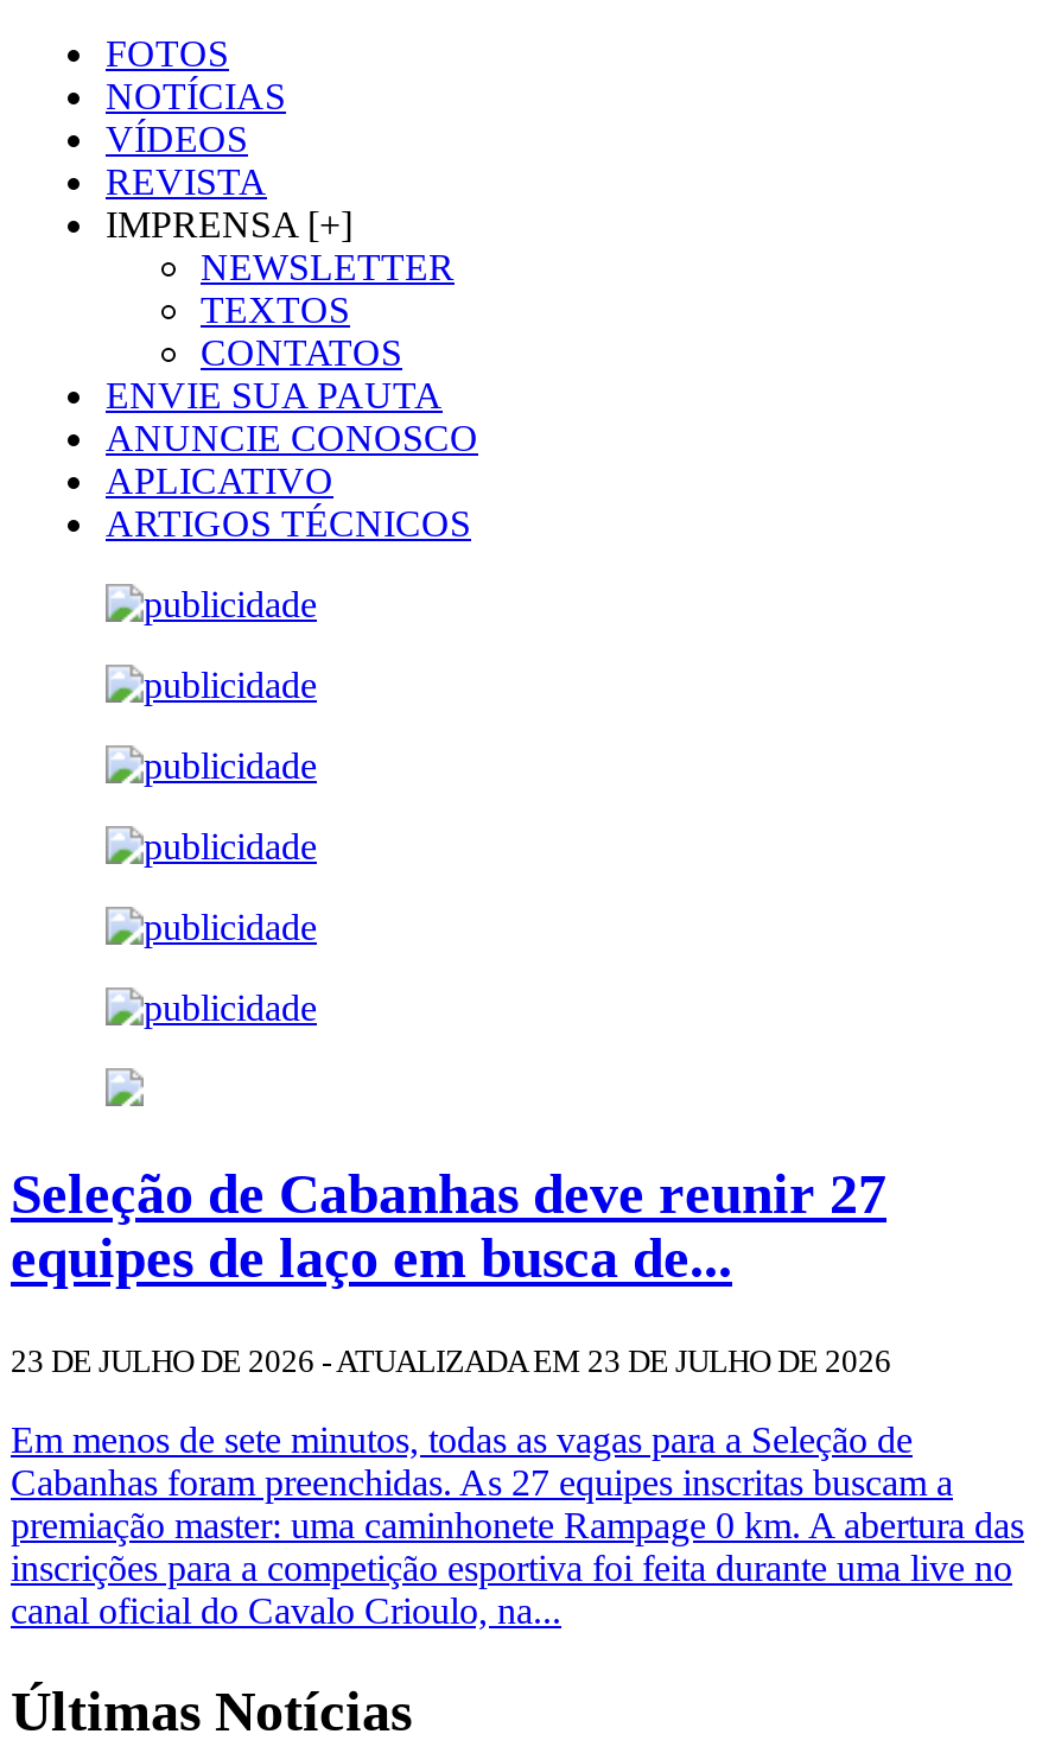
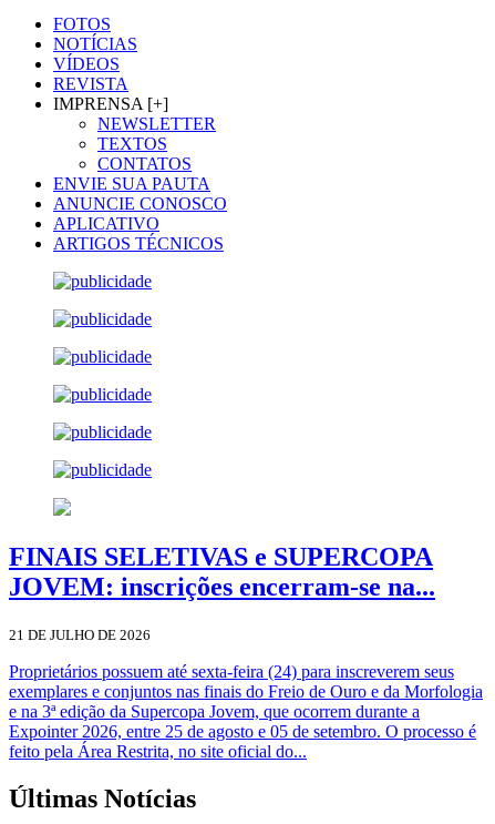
[11,1164,886,1290] Seleção de Cabanhas deve reunir 27 | equipes de laço em busca de... -> [9,543,435,602] FINAIS SELETIVAS e SUPERCOPA | JOVEM: inscrições encerram-se na...
[11,1344,891,1380] 23 DE JULHO DE 2026 - ATUALIZADA EM 23 DE JULHO DE 2026 -> [9,627,151,644] 21 DE JULHO DE 2026
[11,1420,1024,1631] Em menos de sete minutos, todas as vagas para a Seleção de | Cabanhas foram preenchidas. As 27 equipes inscritas buscam a | premiação master: uma caminhonete Rampage 0 km. A abertura das | inscrições para a competição esportiva foi feita durante uma live no | canal oficial do Cavalo Crioulo, na... -> [9,662,483,761] Proprietários possuem até sexta-feira (24) para inscreverem seus | exemplares e conjuntos nas finais do Freio de Ouro e da Morfologia | e na 3ª edição da Supercopa Jovem, que ocorrem durante a | Expointer 2026, entre 25 de agosto e 05 de setembro. O processo é | feito pela Área Restrita, no site oficial do...

